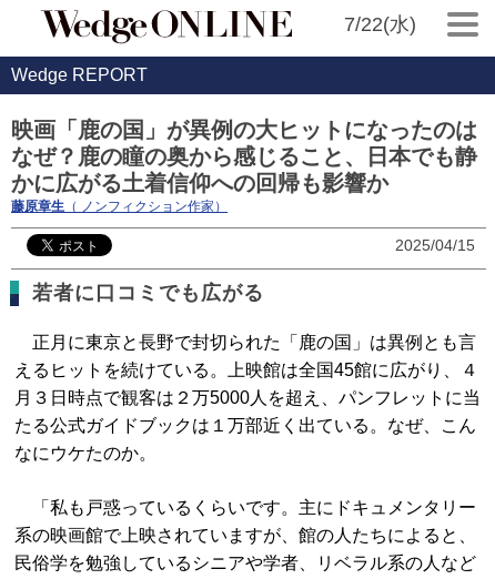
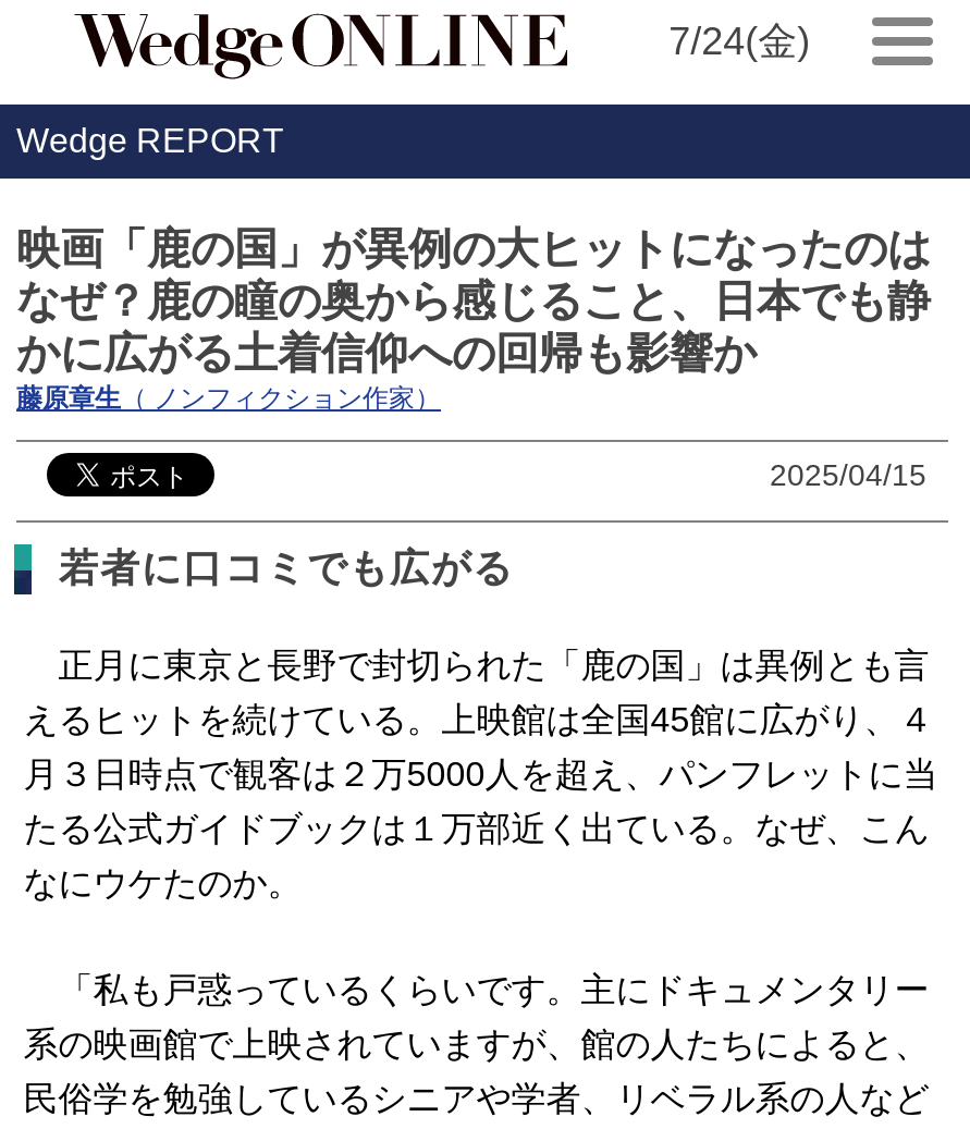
[344,13,416,35] 7/22(水) -> [669,20,810,63] 7/24(金)

